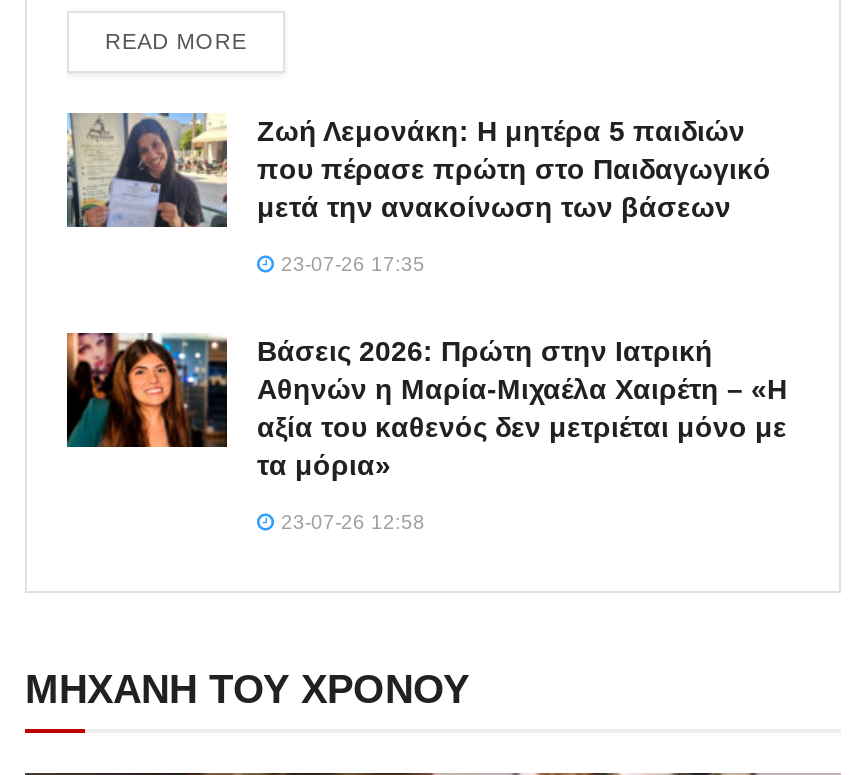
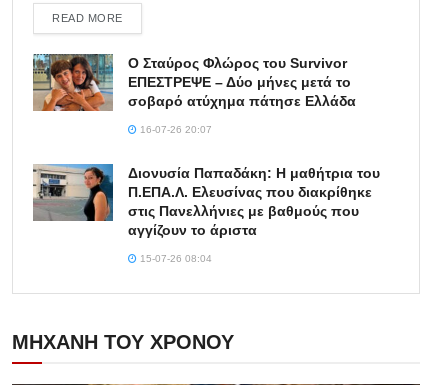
[65,111,771,229] [image] | Ζωή Λεμονάκη: Η μητέρα 5 παιδιών | που πέρασε πρώτη στο Παιδαγωγικό | μετά την ανακοίνωση των βάσεων -> [32,53,356,112] [image] | Ο Σταύρος Φλώρος του Survivor | ΕΠΕΣΤΡΕΨΕ – Δύο μήνες μετά το | σοβαρό ατύχημα πάτησε Ελλάδα
[275,253,425,275] 23-07-26 17:35 -> [137,124,212,135] 16-07-26 20:07
[65,331,787,481] [image] | Βάσεις 2026: Πρώτη στην Ιατρική | Αθηνών η Μαρία-Μιχαέλα Χαιρέτη – «Η | αξία του καθενός δεν μετριέται μόνο με | τα μόρια» -> [32,163,380,238] [image] | Διονυσία Παπαδάκη: Η μαθήτρια του | Π.ΕΠΑ.Λ. Ελευσίνας που διακρίθηκε | στις Πανελλήνιες με βαθμούς που | αγγίζουν το άριστα
[275,511,425,533] 23-07-26 12:58 -> [137,253,212,264] 15-07-26 08:04

